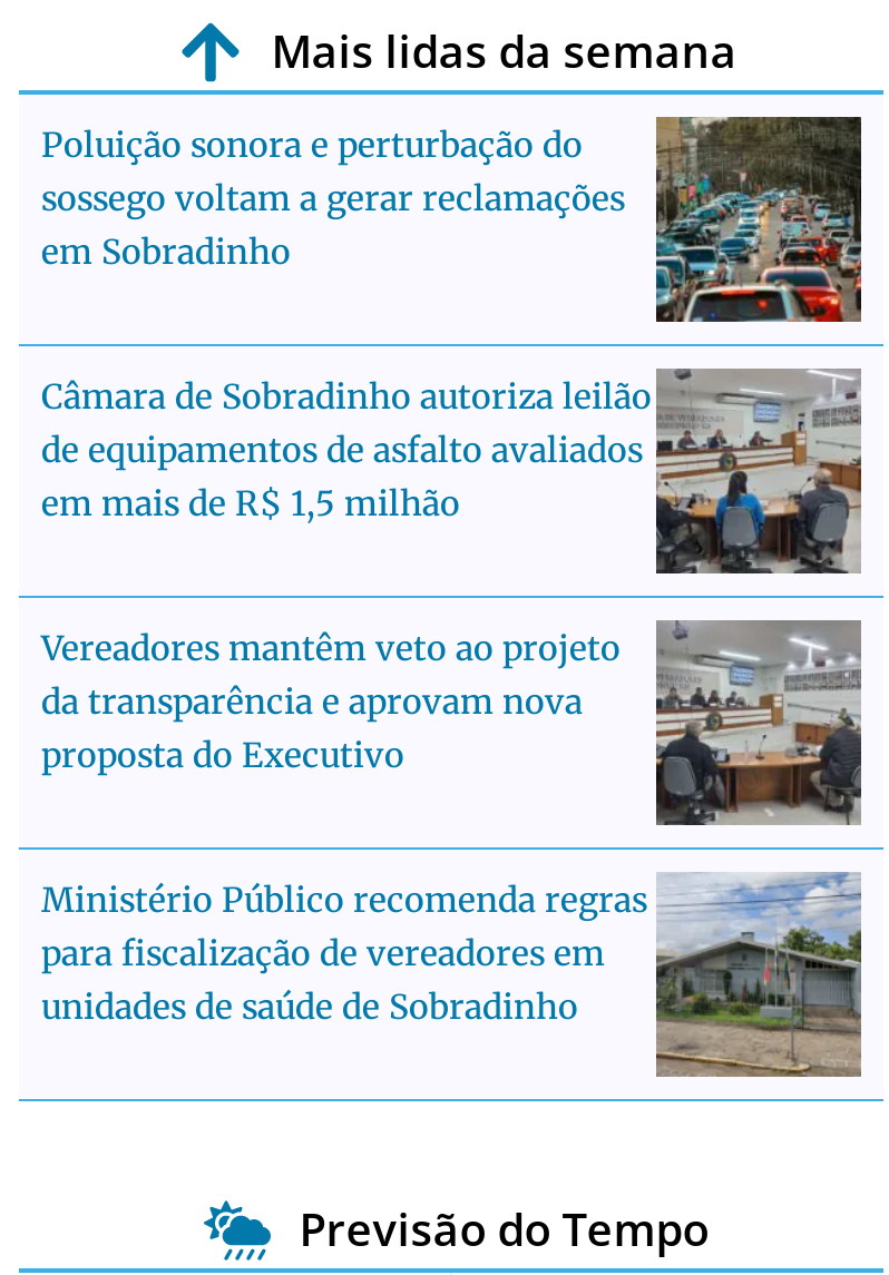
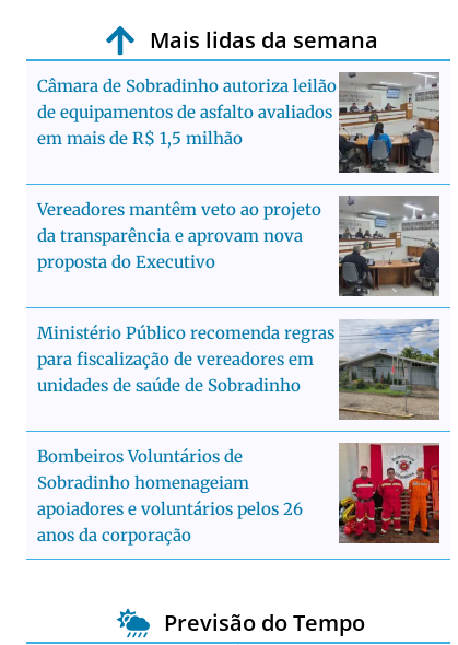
[41,115,863,324] [image] | Poluição sonora e perturbação do | sossego voltam a gerar reclamações | em Sobradinho -> none
moved [41,366,866,1028] -> [37,71,442,396]: [image] | Câmara de Sobradinho autoriza leilão | de equipamentos de asfalto avaliados | ... | para fiscalização de vereadores em | unidades de saúde de Sobradinho
none -> [37,442,441,548] [image] | Bombeiros Voluntários de | Sobradinho homenageiam | apoiadores e voluntários pelos 26 | anos da corporação

